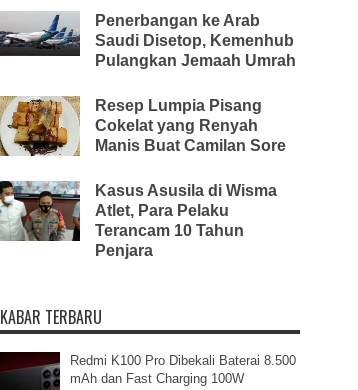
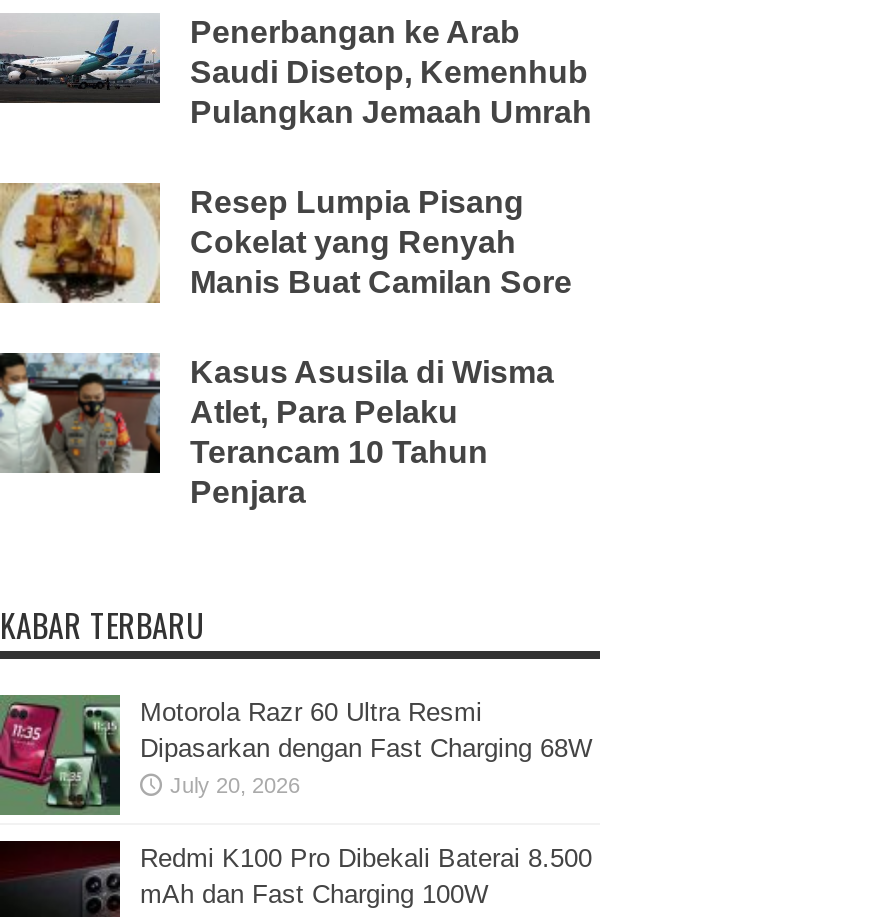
none -> [6,693,592,817] [image] | Motorola Razr 60 Ultra Resmi | Dipasarkan dengan Fast Charging 68W | July 20, 2026

